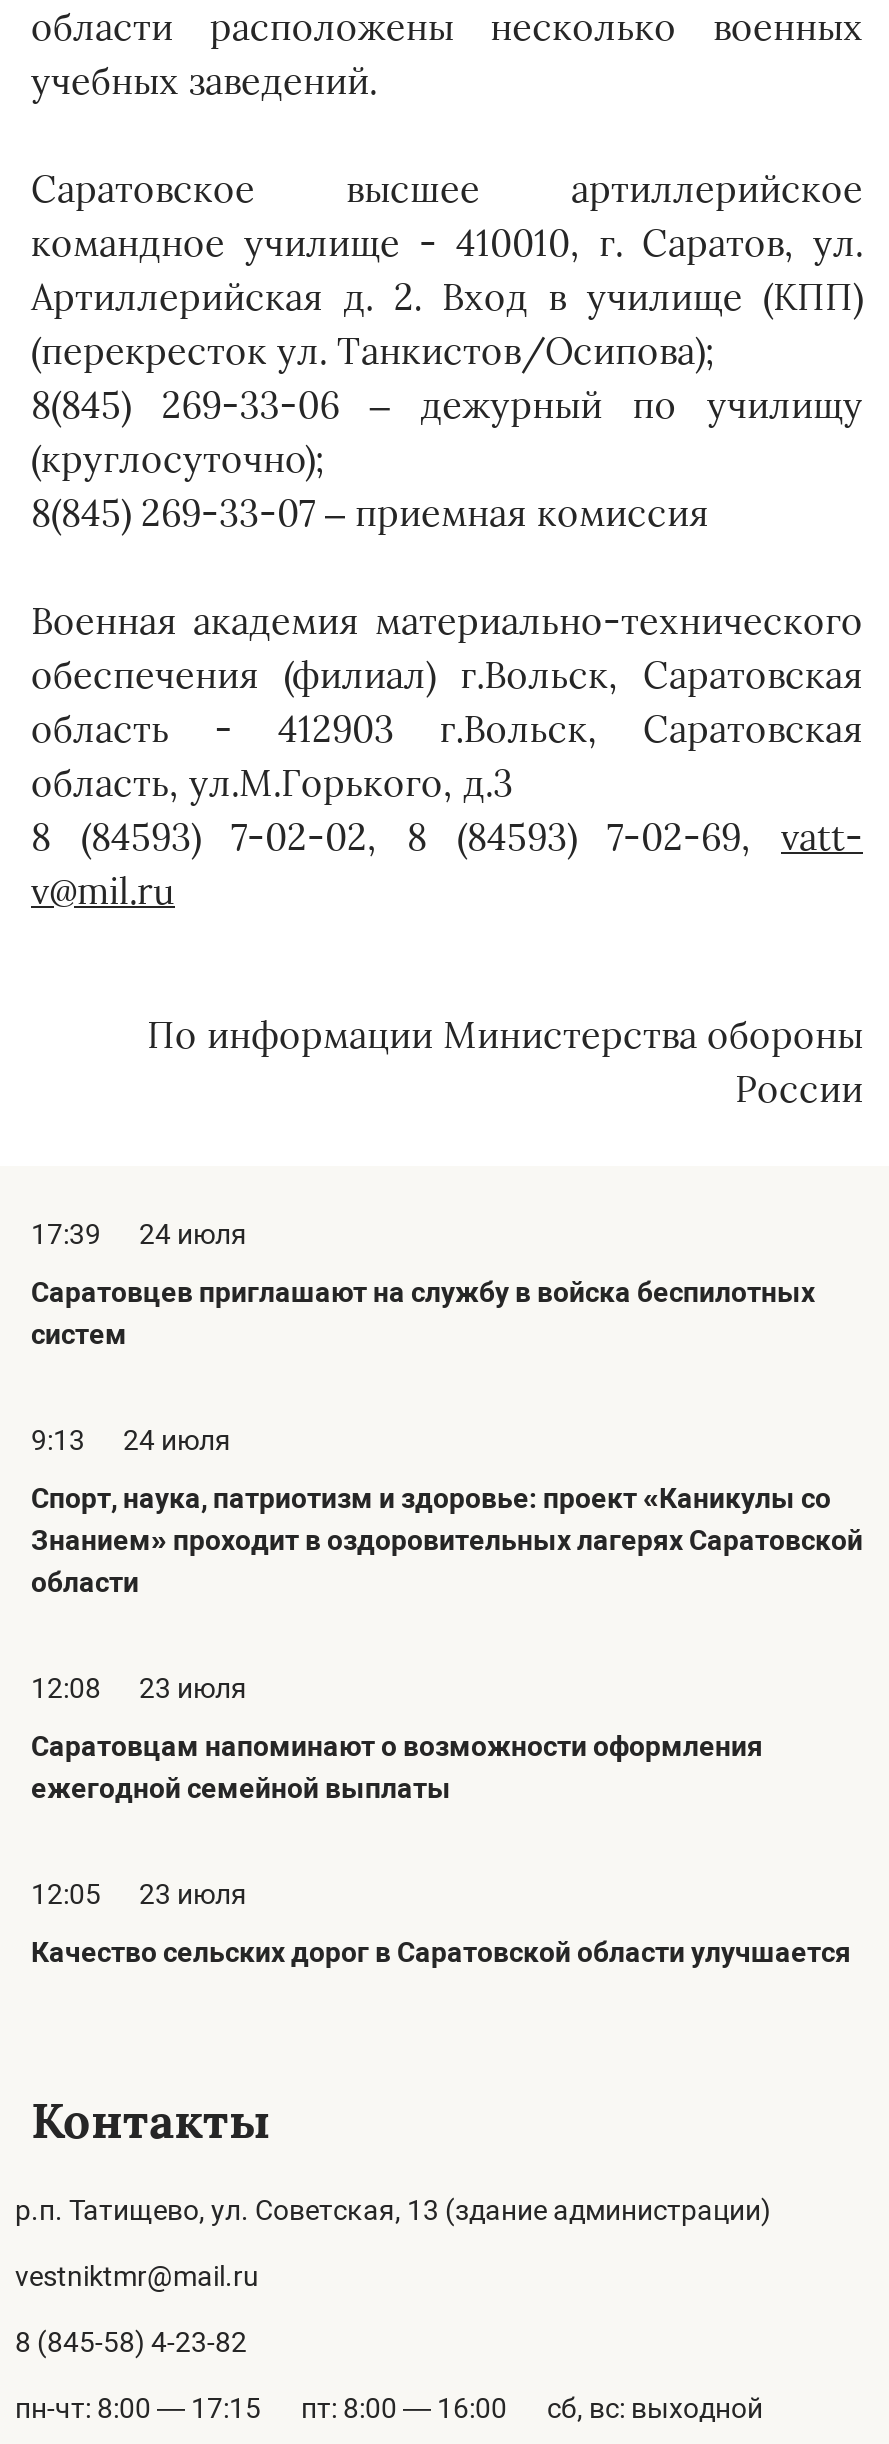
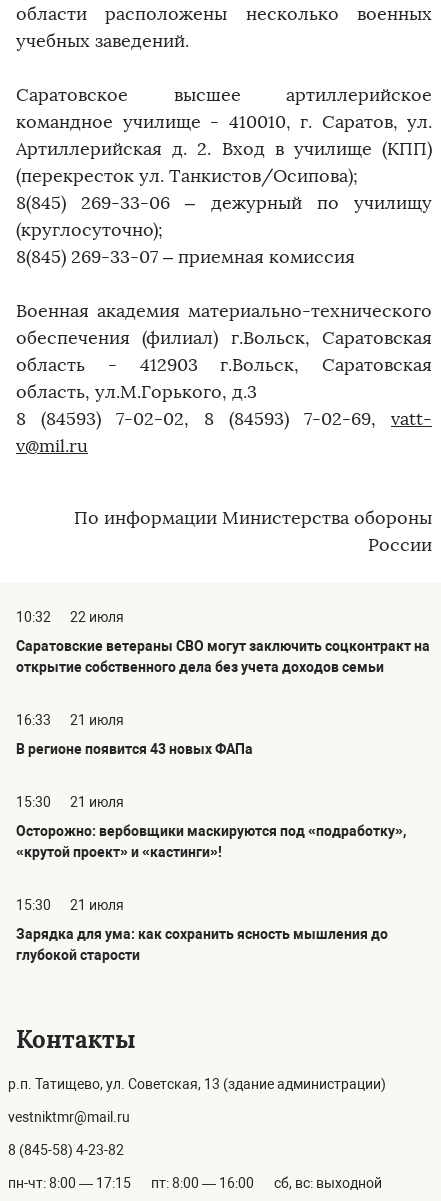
[31,1218,247,1250] 17:39 | 24 июля -> [16,609,124,625] 10:32 | 22 июля
[31,1276,815,1350] Саратовцев приглашают на службу в войска беспилотных | систем -> [16,638,430,675] Саратовские ветераны СВО могут заключить соцконтракт на | открытие собственного дела без учета доходов семьи
[31,1424,231,1456] 9:13 | 24 июля -> [16,712,124,728] 16:33 | 21 июля
[31,1482,863,1598] Спорт, наука, патриотизм и здоровье: проект «Каникулы со | Знанием» проходит в оздоровительных лагерях Саратовской | области -> [16,741,253,757] В регионе появится 43 новых ФАПа
[31,1672,247,1704] 12:08 | 23 июля -> [16,794,124,810] 15:30 | 21 июля
[31,1730,763,1804] Саратовцам напоминают о возможности оформления | ежегодной семейной выплаты -> [16,823,406,860] Осторожно: вербовщики маскируются под «подработку», | «крутой проект» и «кастинги»!
[31,1878,247,1910] 12:05 | 23 июля -> [16,897,124,913] 15:30 | 21 июля
[31,1936,851,1968] Качество сельских дорог в Саратовской области улучшается -> [16,926,388,963] Зарядка для ума: как сохранить ясность мышления до | глубокой старости

